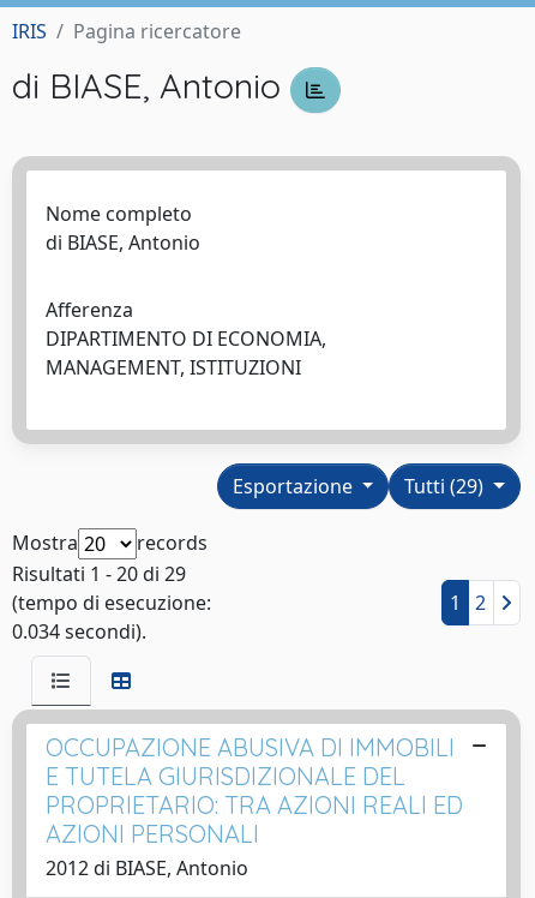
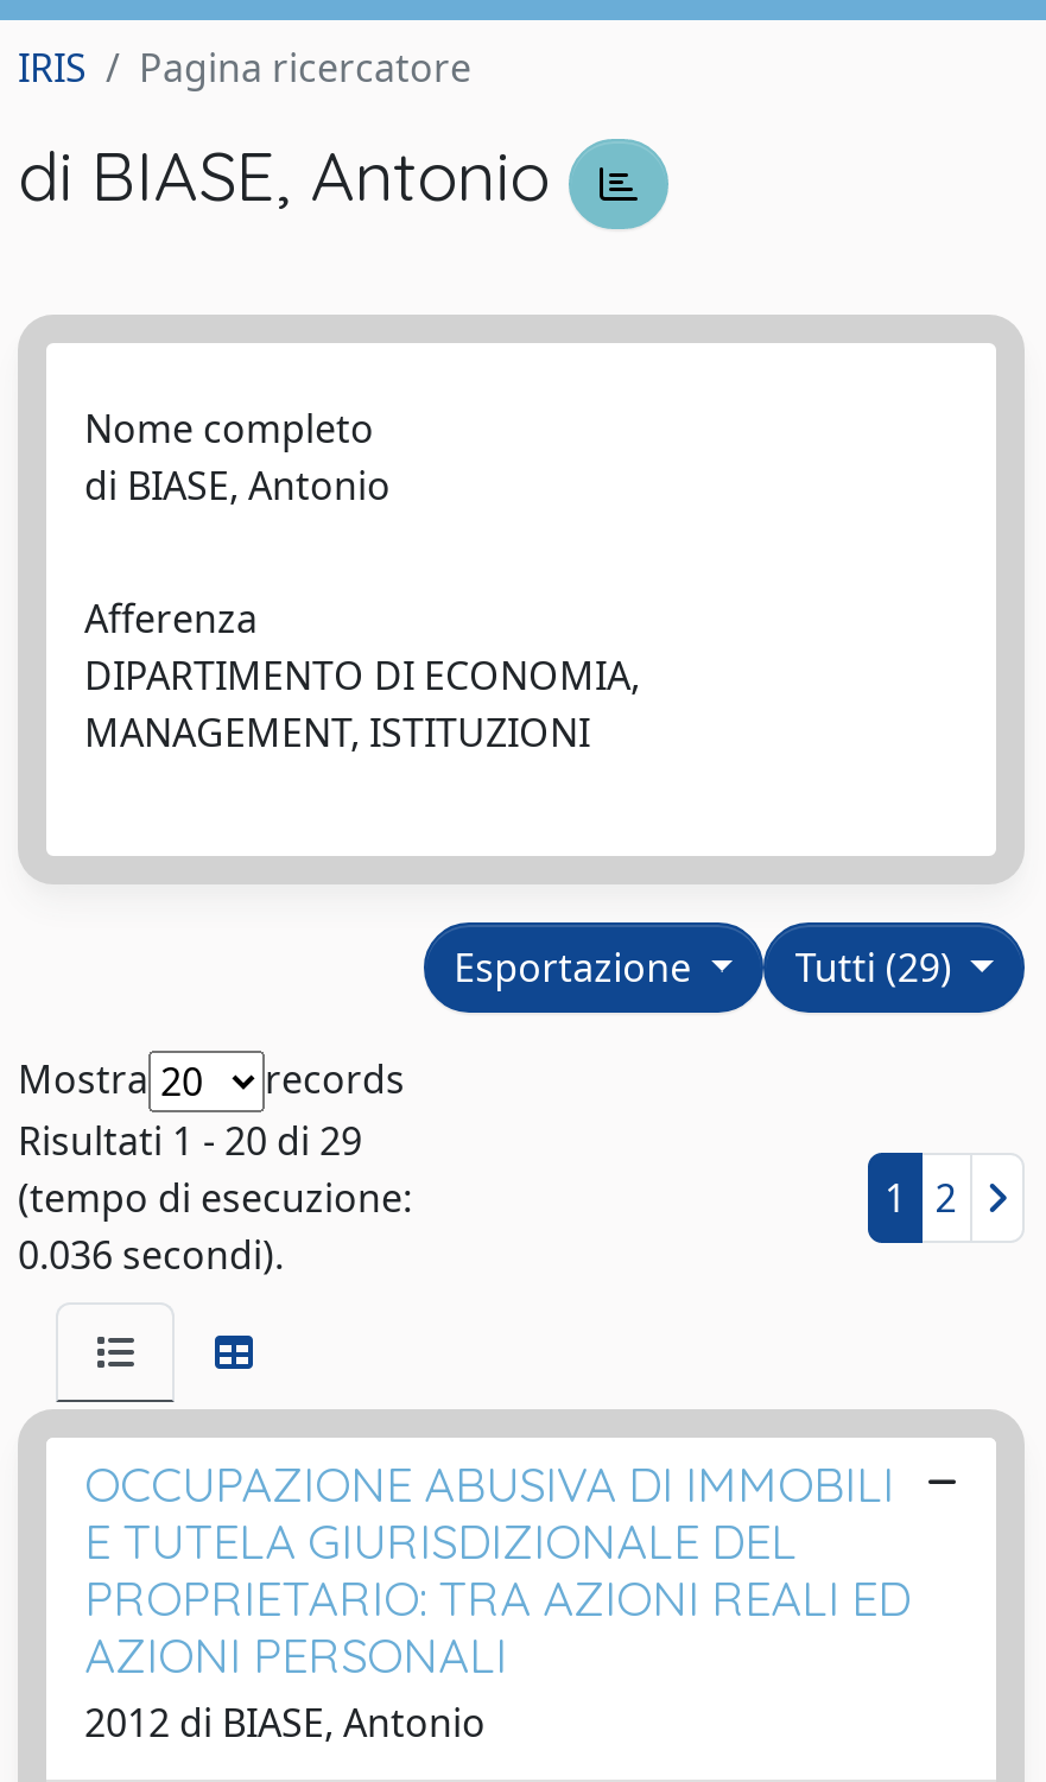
[12,618,146,644] 0.034 secondi). -> [18,1228,284,1281] 0.036 secondi).

